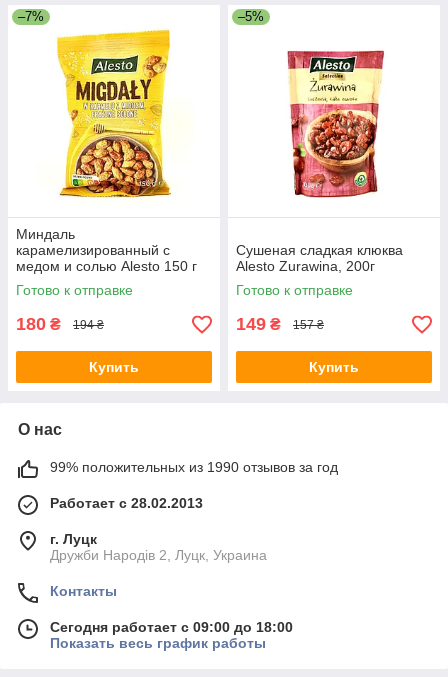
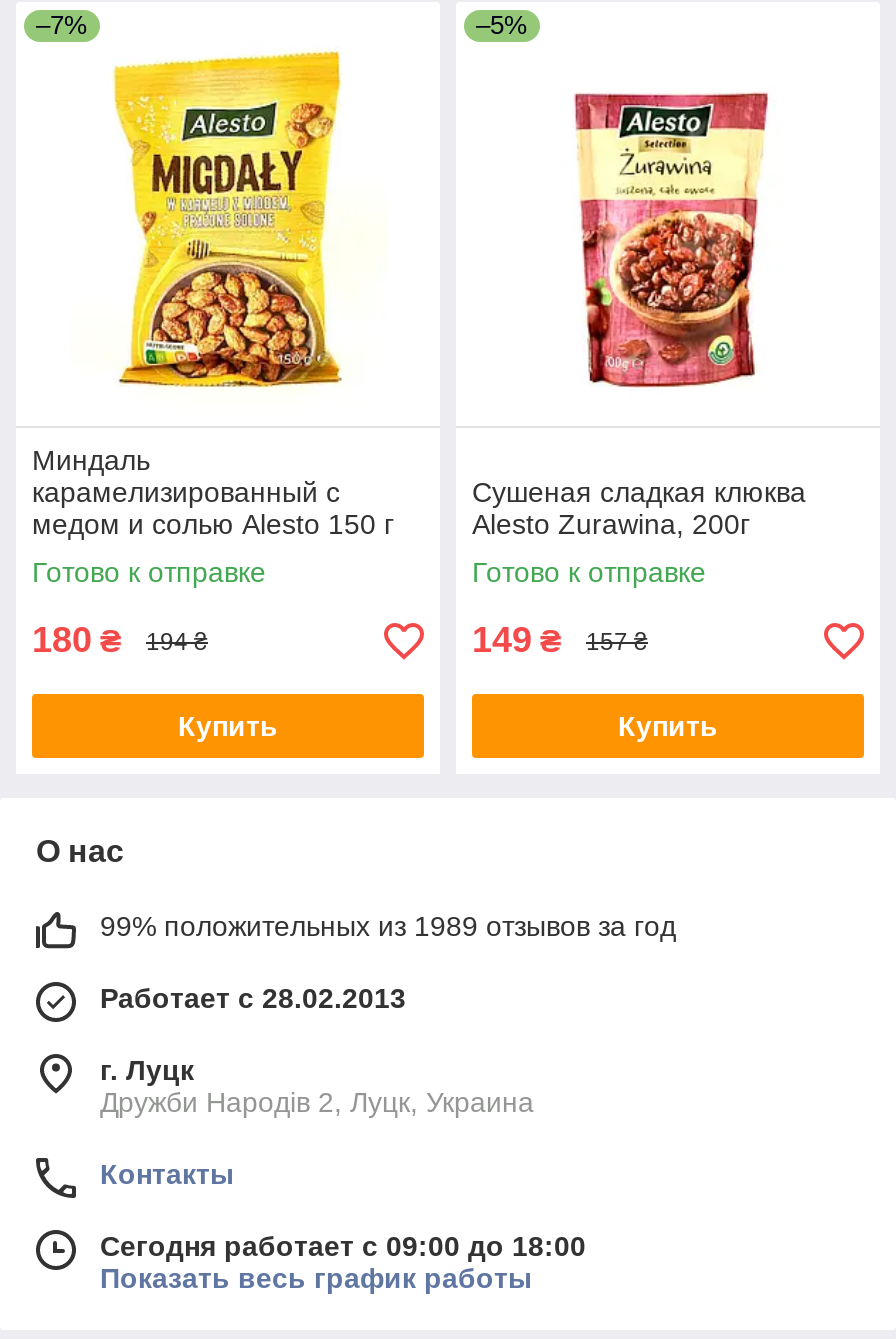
[50,459,338,475] 99% положительных из 1990 отзывов за год -> [100,911,676,943] 99% положительных из 1989 отзывов за год

